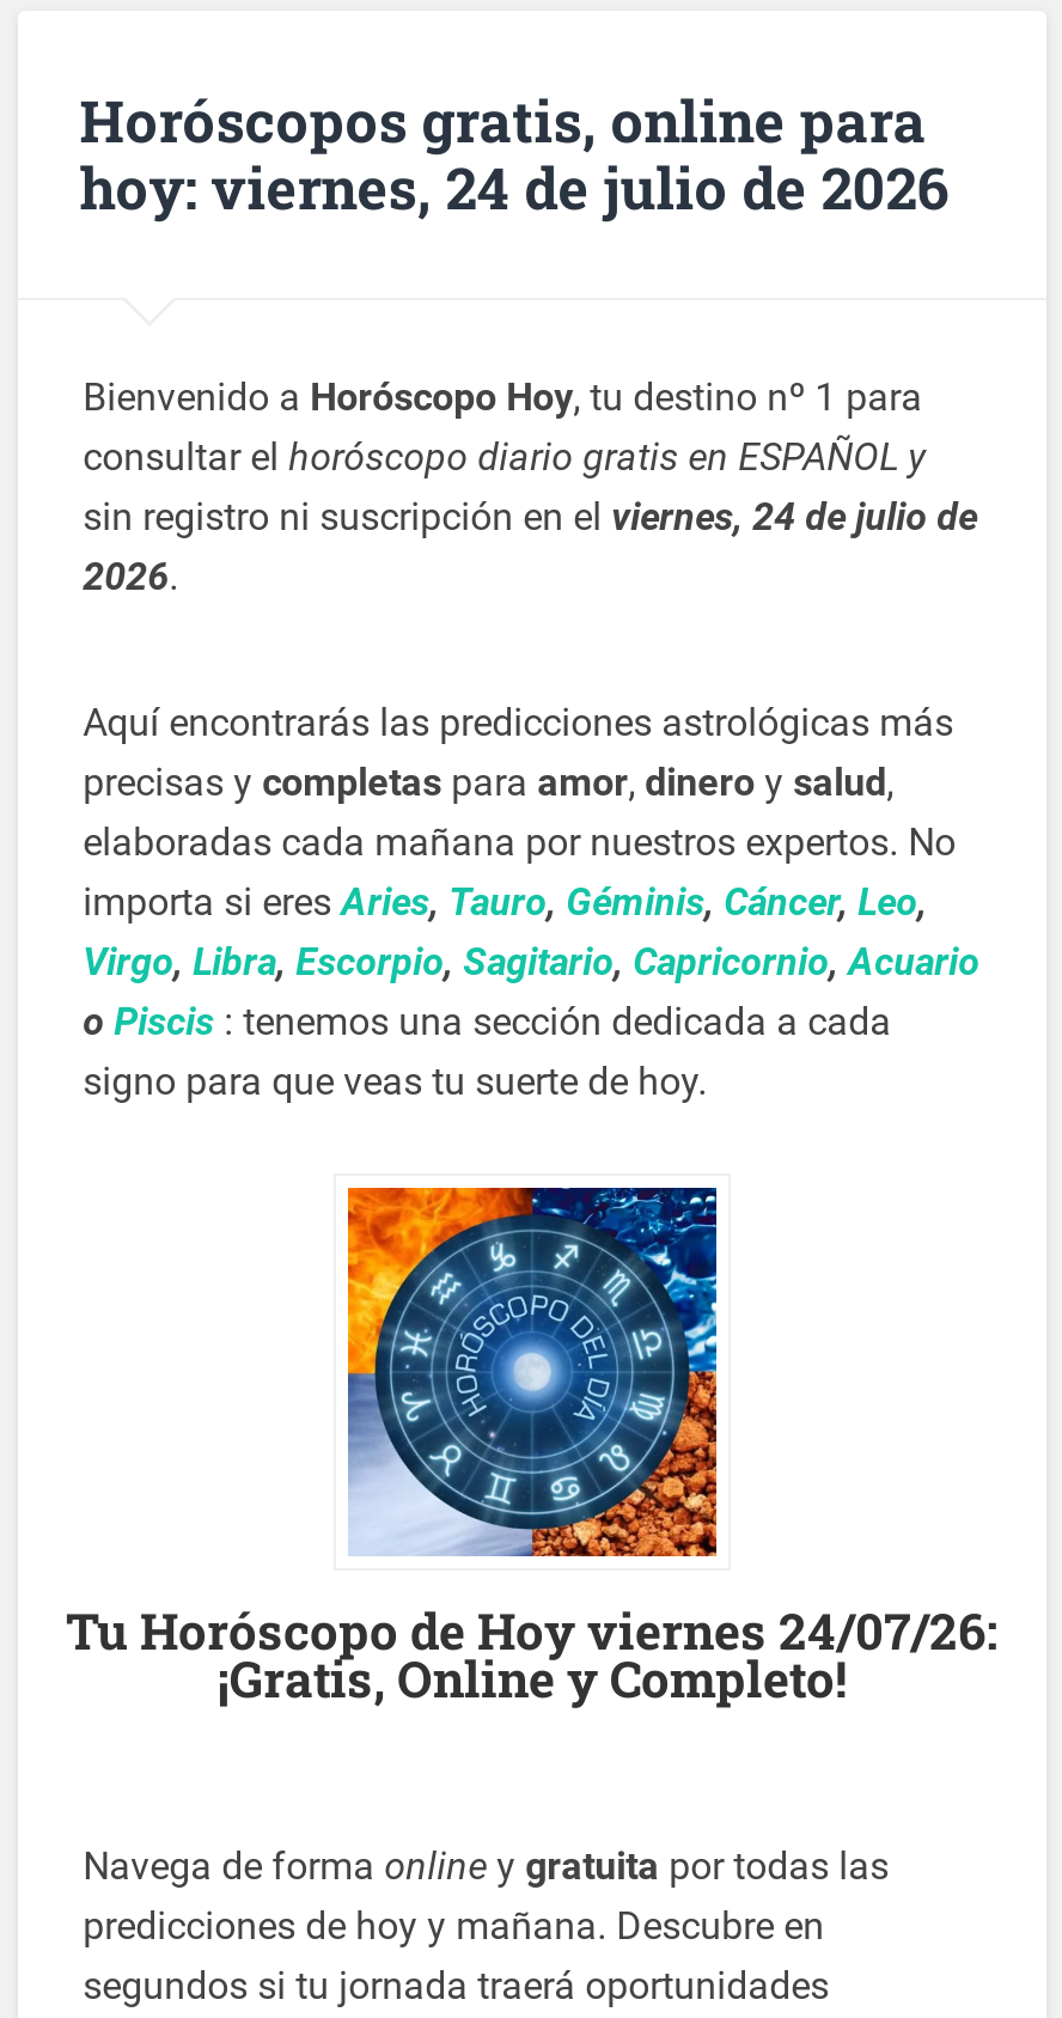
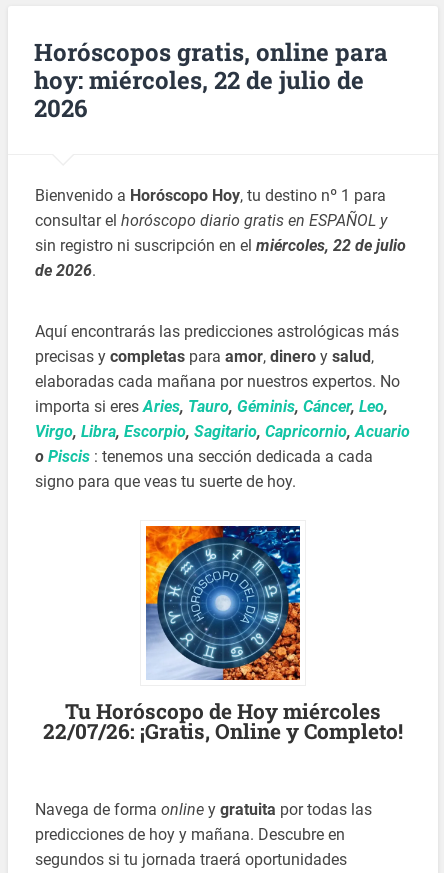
[80,150,948,226] hoy: viernes, 24 de julio de 2026 -> [34,64,364,124] hoy: miércoles, 22 de julio de | 2026
[83,493,978,598] sin registro ni suscripción en el viernes, 24 de julio de | 2026. -> [35,235,406,279] sin registro ni suscripción en el miércoles, 22 de julio | de 2026.
[66,1596,999,1711] Tu Horóscopo de Hoy viernes 24/07/26: | ¡Gratis, Online y Completo! -> [43,696,403,744] Tu Horóscopo de Hoy miércoles | 22/07/26: ¡Gratis, Online y Completo!

